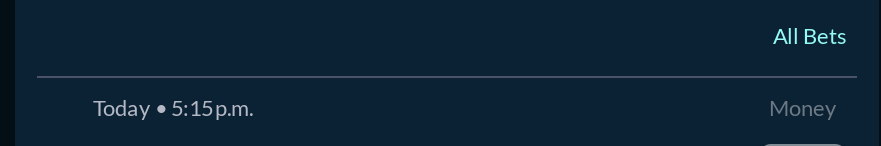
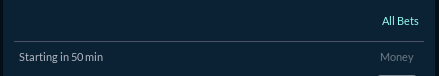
[93,94,253,120] Today • 5:15 p.m. -> [19,50,103,63] Starting in 50 min

